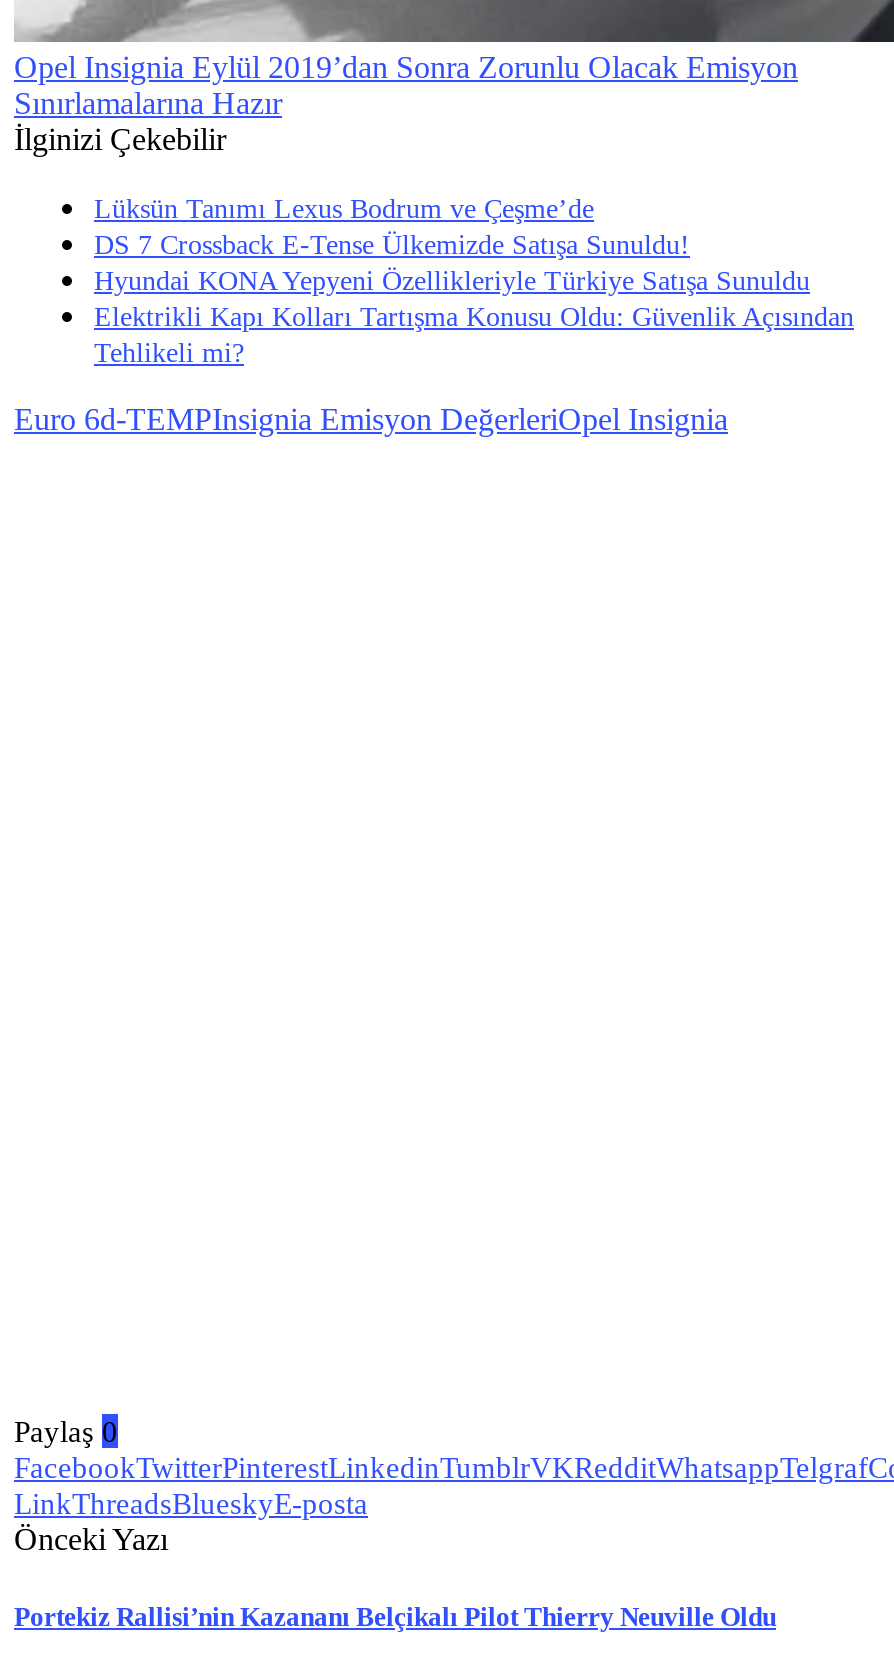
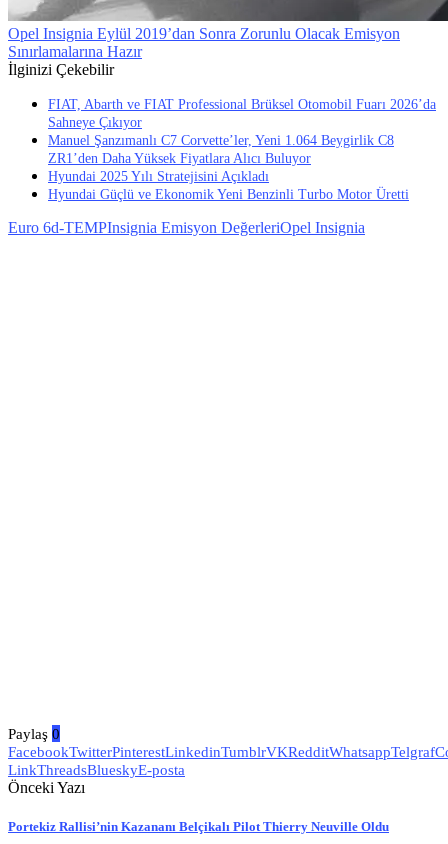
[94,194,854,368] Lüksün Tanımı Lexus Bodrum ve Çeşme’de | DS 7 Crossback E-Tense Ülkemizde Satışa Sunuldu! | Hyundai KONA Yepyeni Özellikleriyle Türkiye Satışa Sunuldu | Elektrikli Kapı Kolları Tartışma Konusu Oldu: Güvenlik Açısından | Tehlikeli mi? -> [48,97,436,202] FIAT, Abarth ve FIAT Professional Brüksel Otomobil Fuarı 2026’da | Sahneye Çıkıyor | Manuel Şanzımanlı C7 Corvette’ler, Yeni 1.064 Beygirlik C8 | ZR1’den Daha Yüksek Fiyatlara Alıcı Buluyor | Hyundai 2025 Yılı Stratejisini Açıkladı | Hyundai Güçlü ve Ekonomik Yeni Benzinli Turbo Motor Üretti

